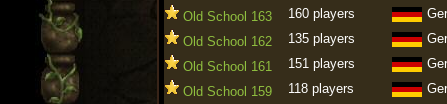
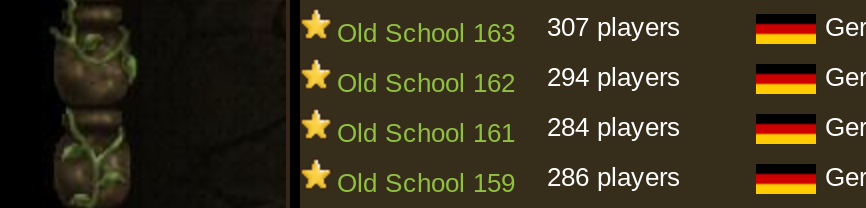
[182,6,354,24] Old School 163 160 players -> [337,12,681,48] Old School 163 307 players
[182,31,354,49] Old School 162 135 players -> [337,62,681,98] Old School 162 294 players
[182,56,354,74] Old School 161 151 players -> [337,112,681,148] Old School 161 284 players
[182,81,353,99] Old School 159 118 players -> [337,162,681,198] Old School 159 286 players

